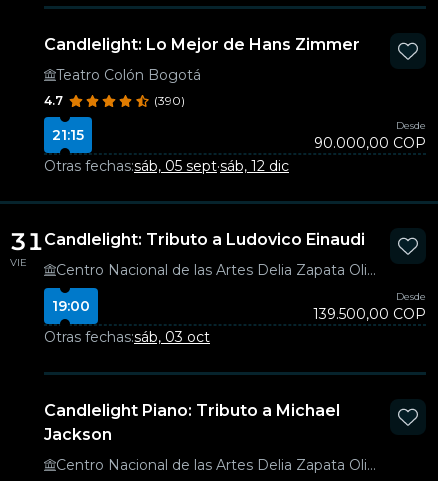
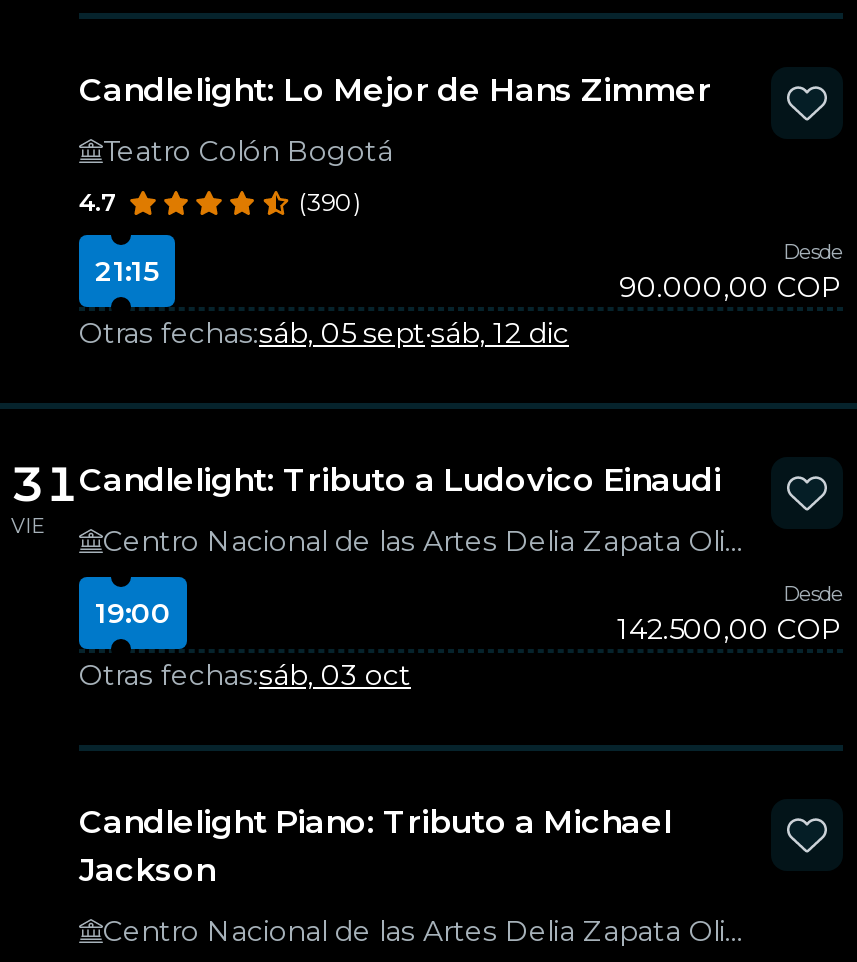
[313,305,426,323] 139.500,00 COP -> [617,611,843,647] 142.500,00 COP

